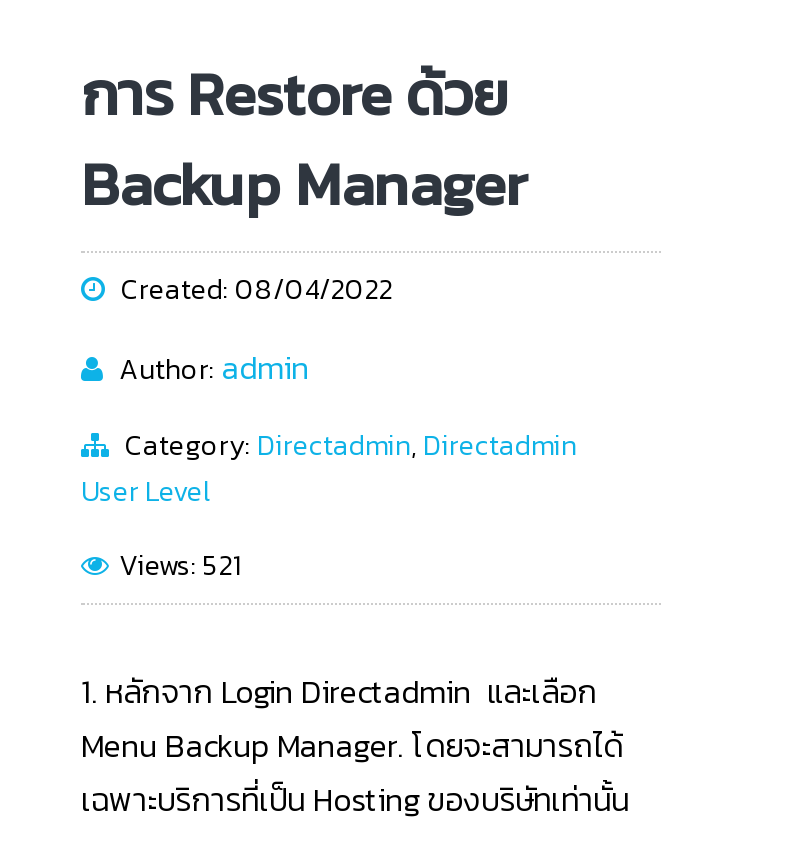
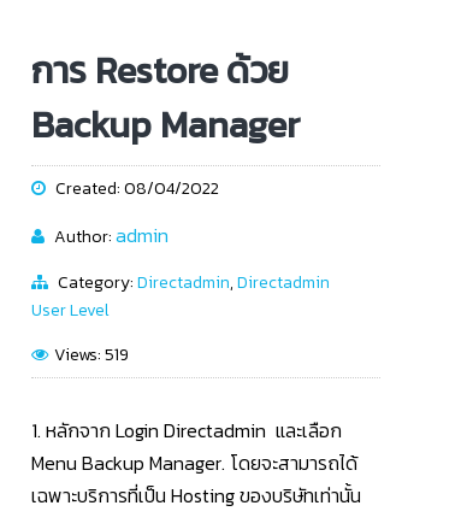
[119,545,241,587] Views: 521 -> [54,342,129,368] Views: 519

